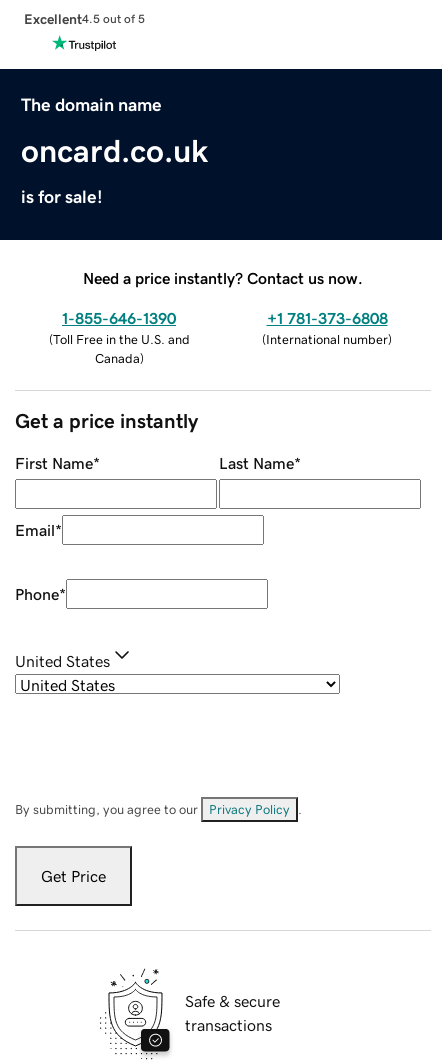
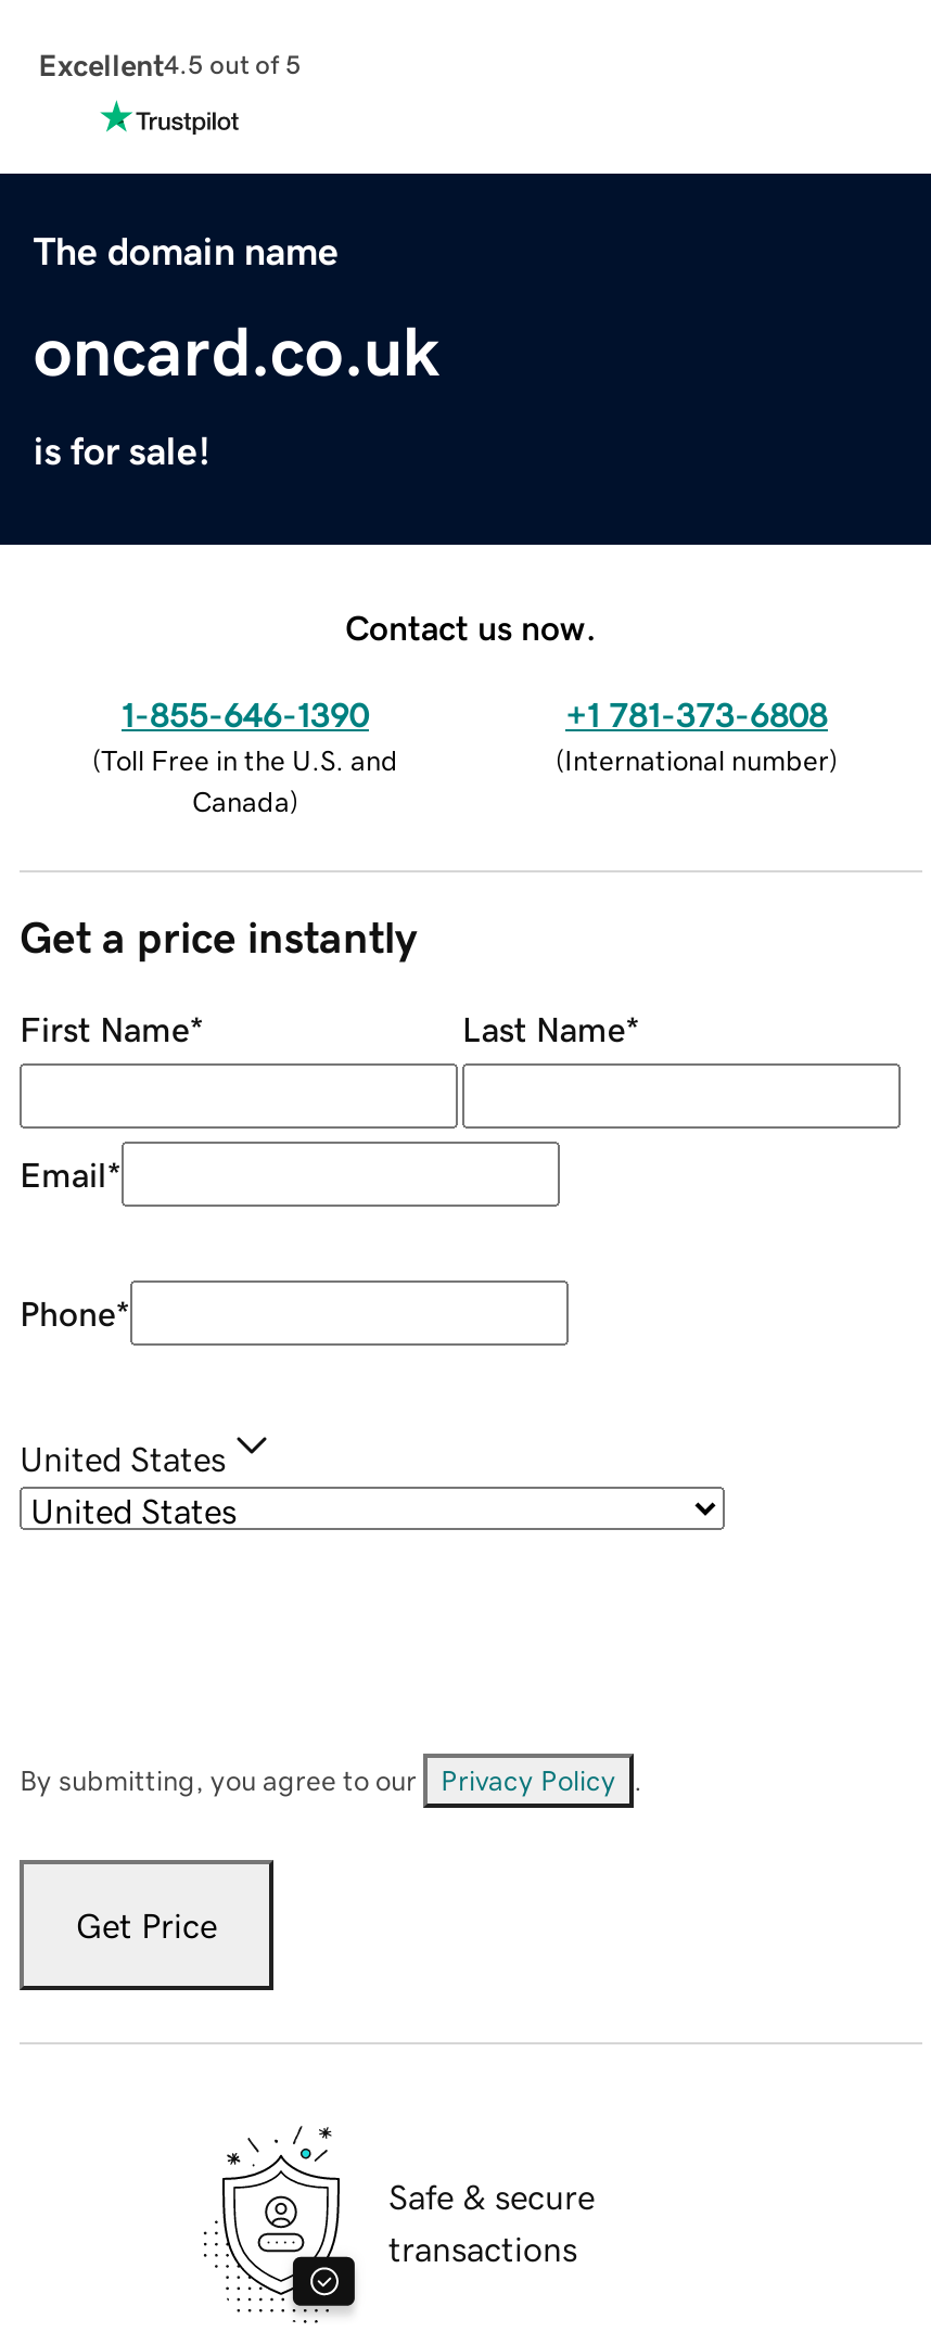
[83,270,363,286] Need a price instantly? Contact us now. -> [345,609,597,644] Contact us now.

